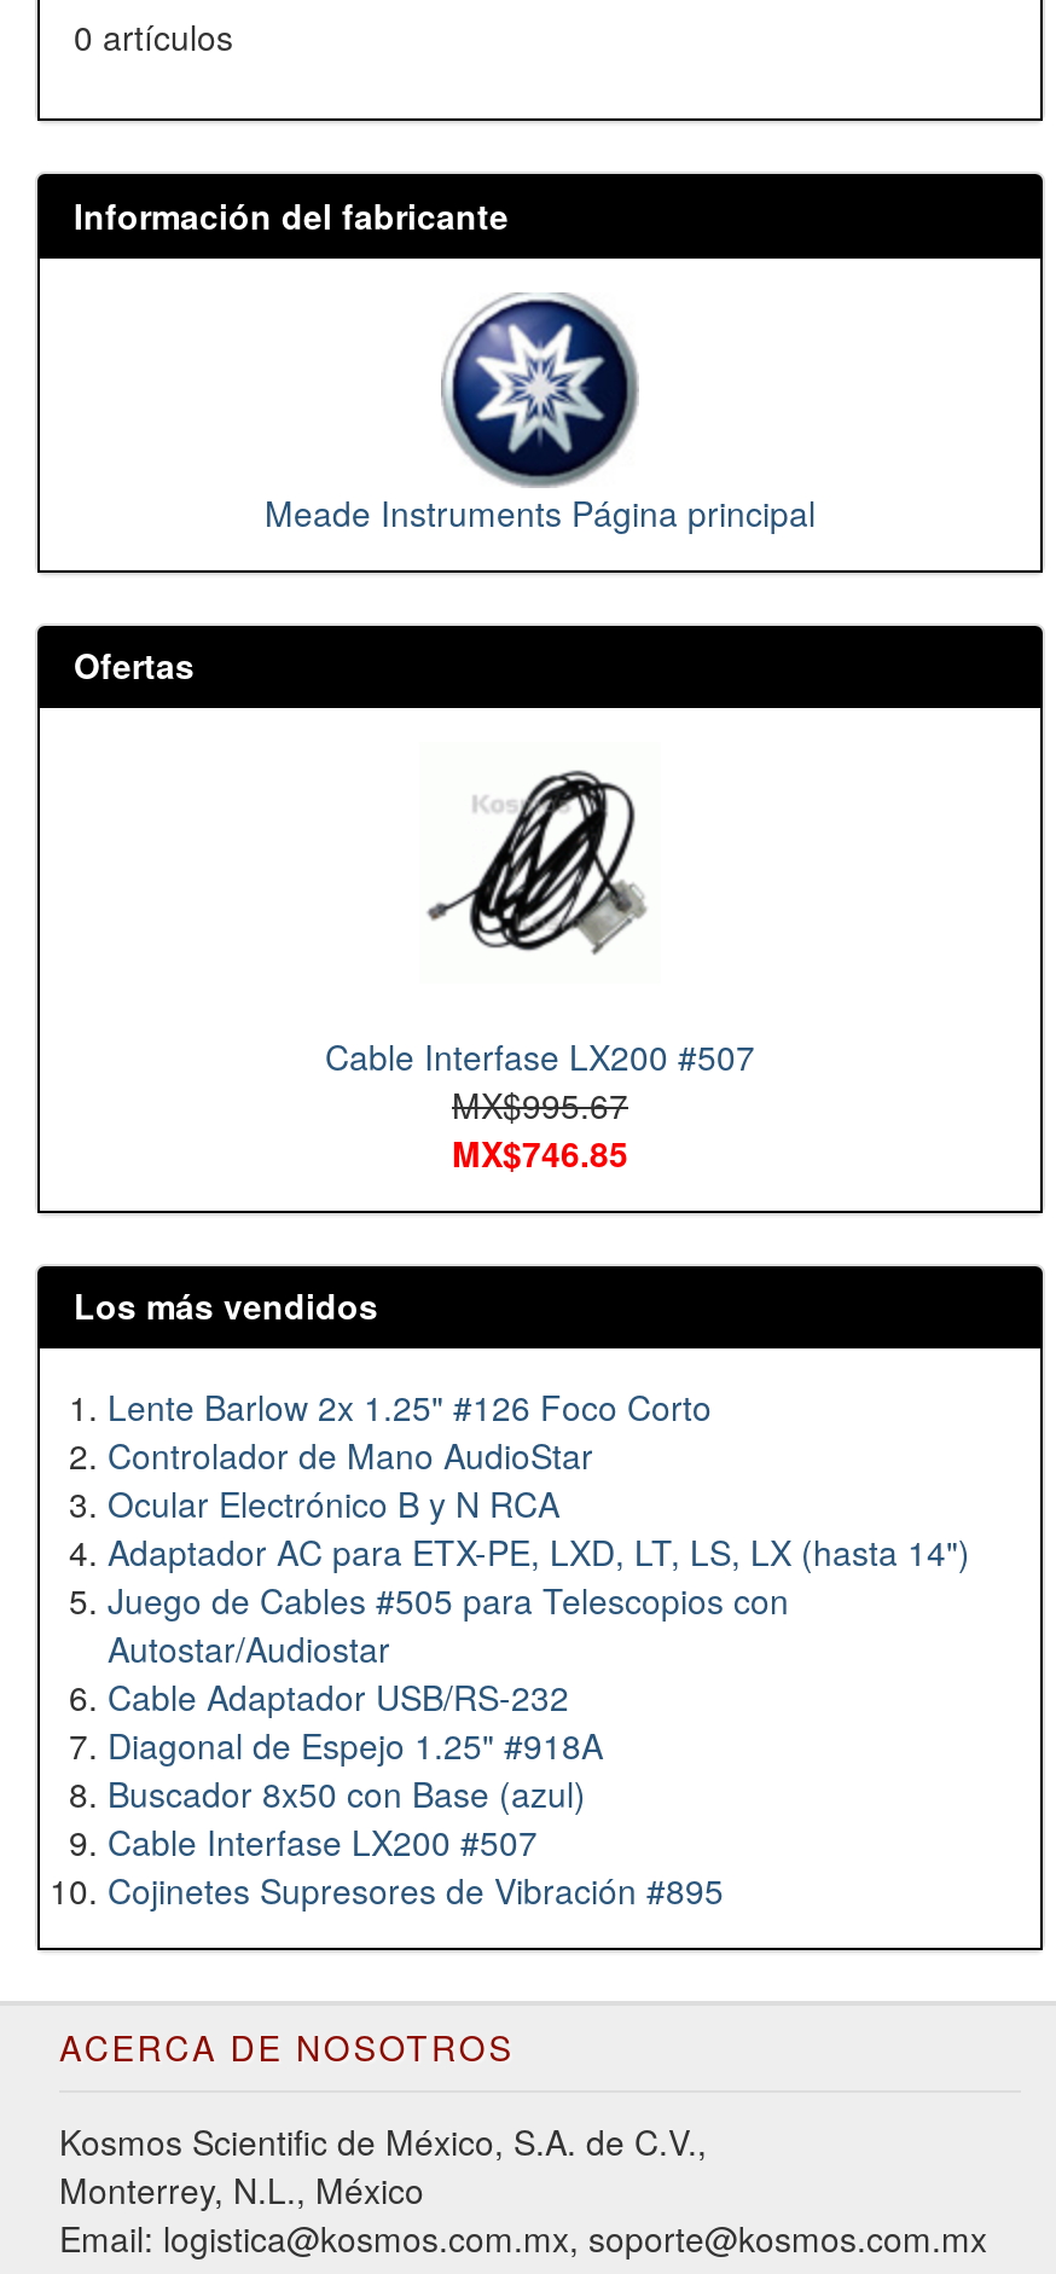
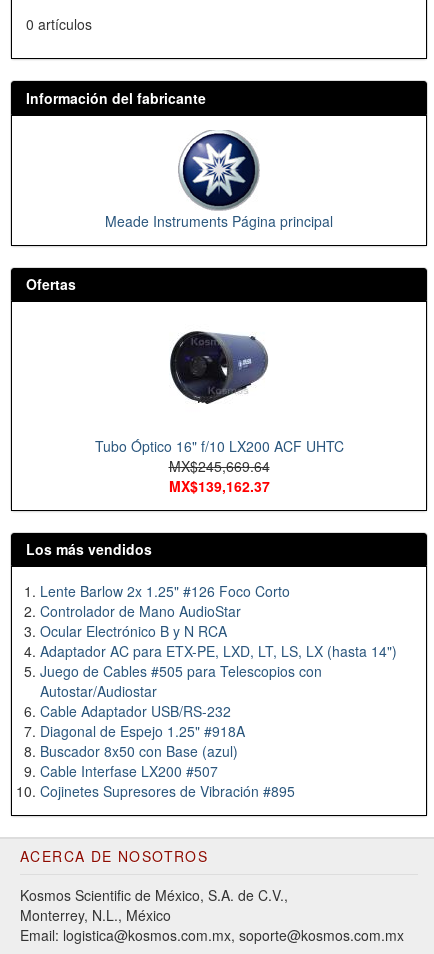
[325,768,755,1176] [image] | Cable Interfase LX200 #507 | MX$995.67 | MX$746.85 -> [94,328,343,496] [image] | Tubo Óptico 16" f/10 LX200 ACF UHTC | MX$245,669.64 | MX$139,162.37

